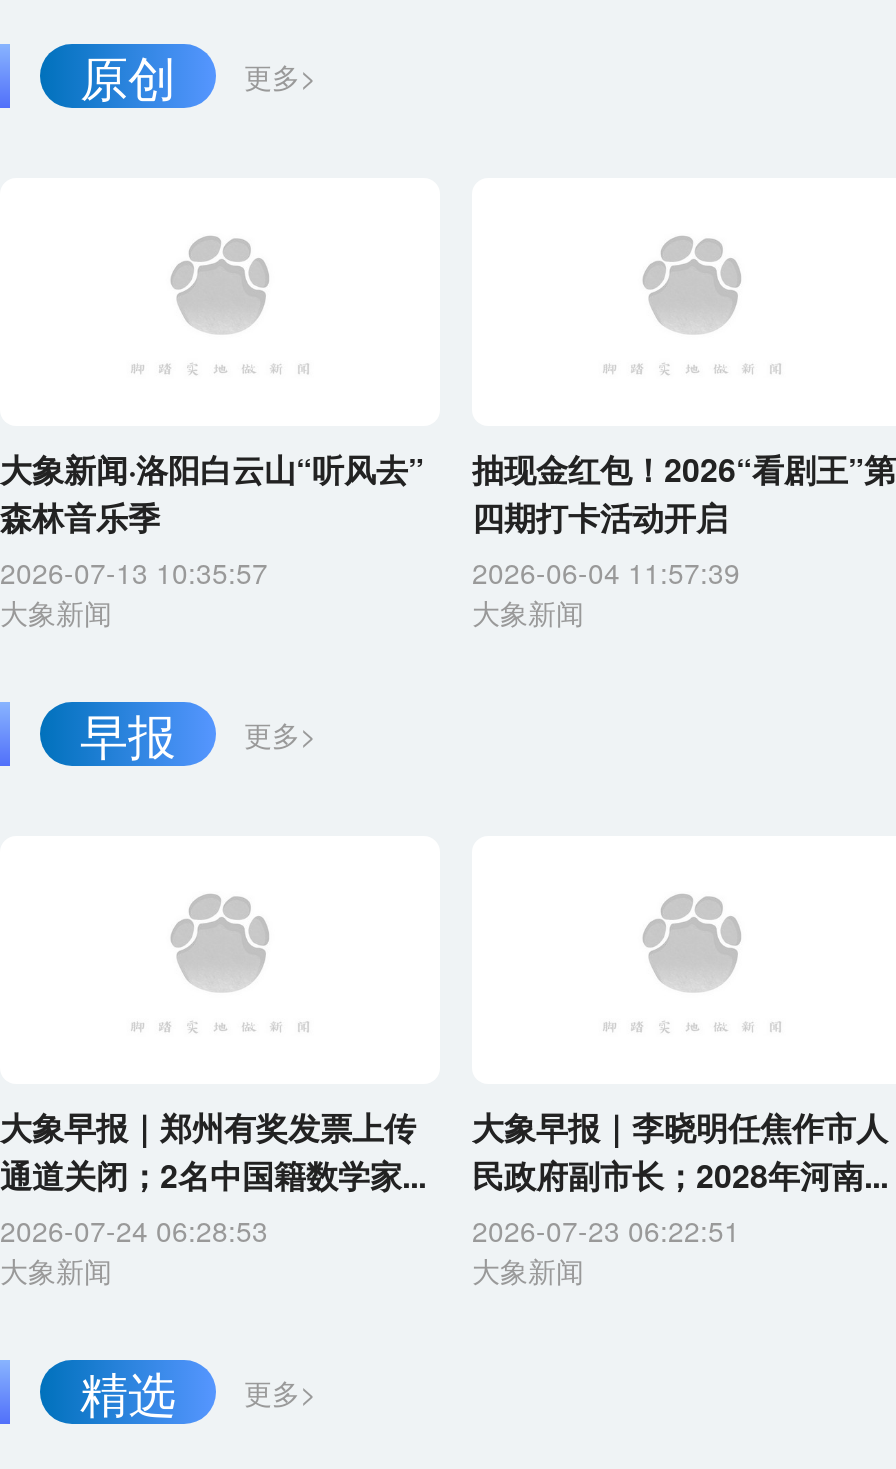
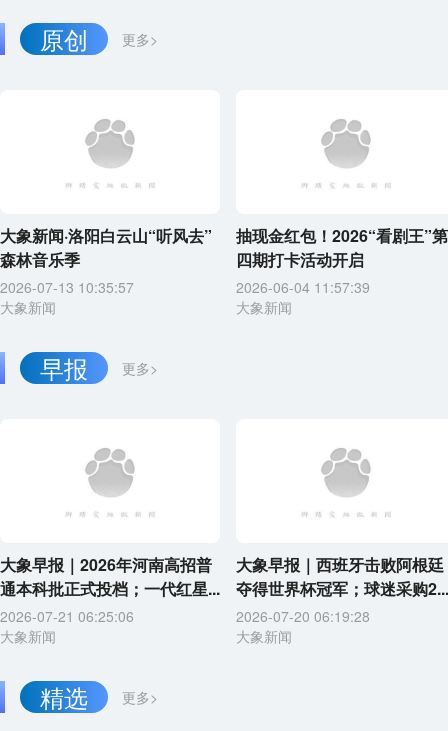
[0,1104,426,1250] 大象早报｜郑州有奖发票上传 | 通道关闭；2名中国籍数学家... | 2026-07-24 06:28:53 -> [0,553,220,626] 大象早报｜2026年河南高招普 | 通本科批正式投档；一代红星... | 2026-07-21 06:25:06
[472,1104,888,1250] 大象早报｜李晓明任焦作市人 | 民政府副市长；2028年河南... | 2026-07-23 06:22:51 -> [236,553,448,626] 大象早报｜西班牙击败阿根廷 | 夺得世界杯冠军；球迷采购2... | 2026-07-20 06:19:28

